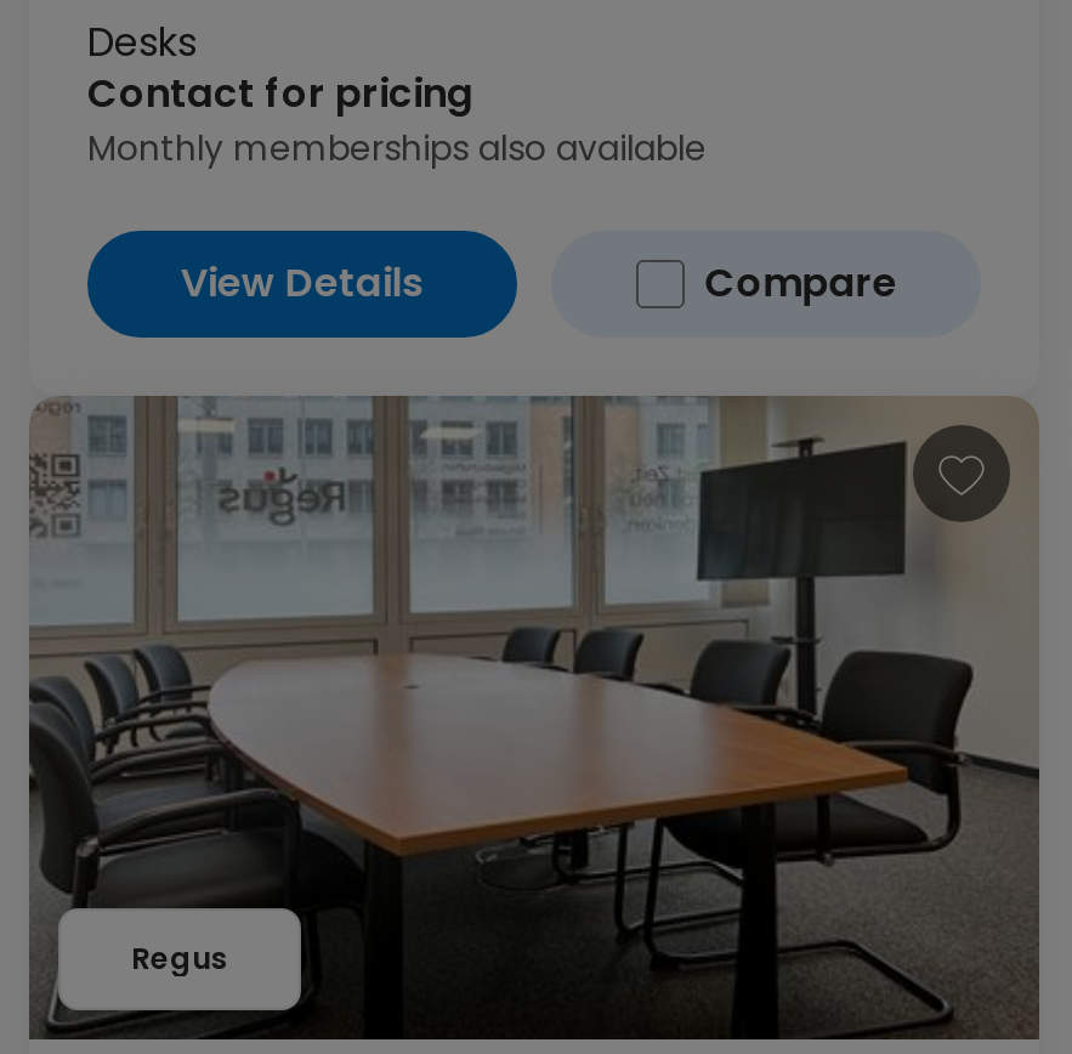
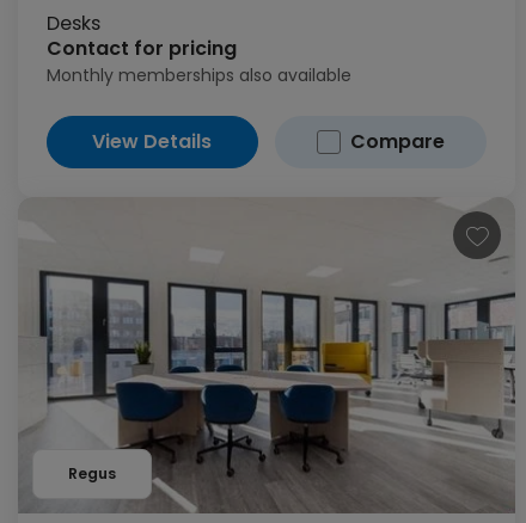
[27,396,1042,1042] [image] -> [18,198,515,513] [image]

